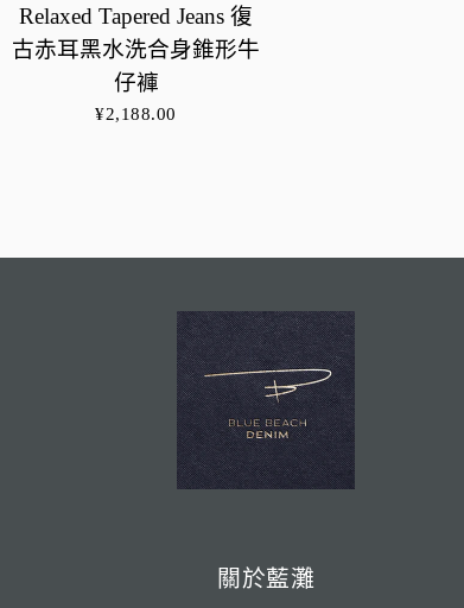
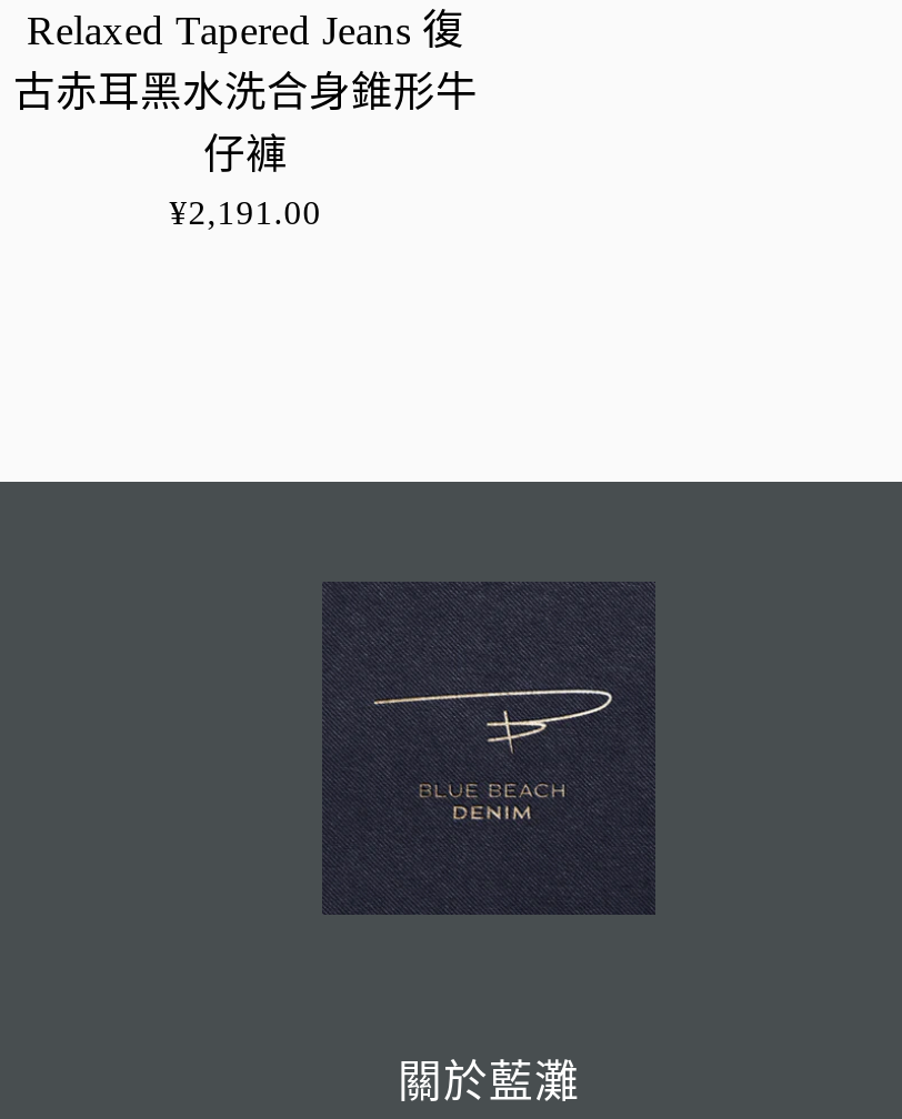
[95,104,177,124] ¥2,188.00 -> [169,194,322,232] ¥2,191.00

